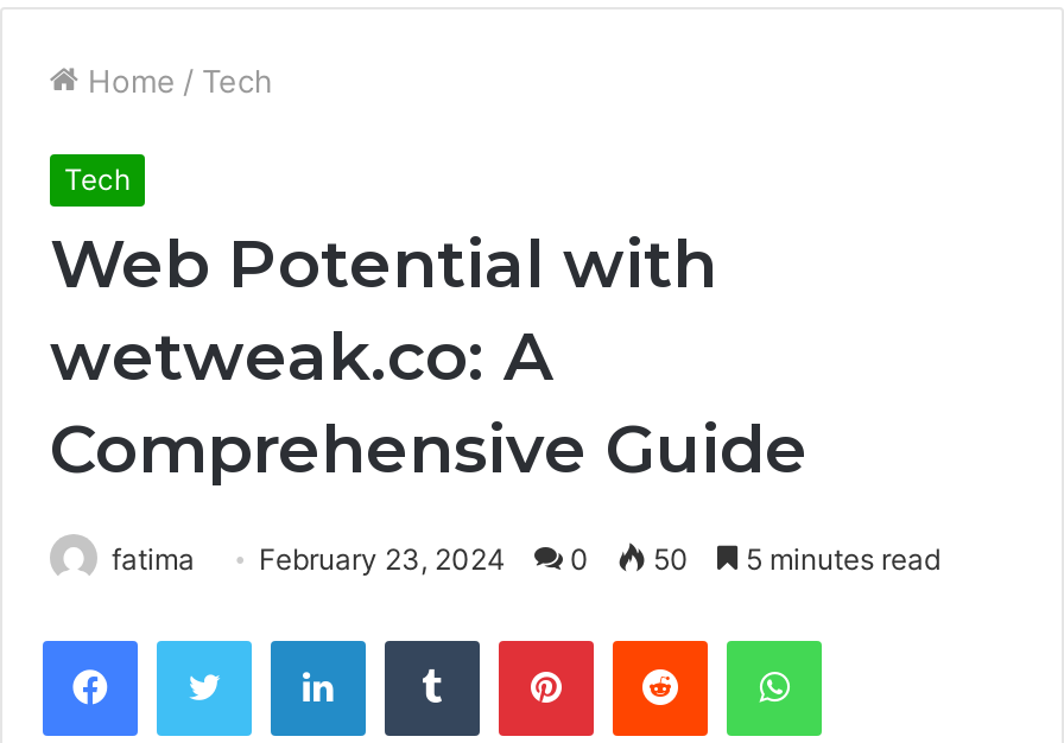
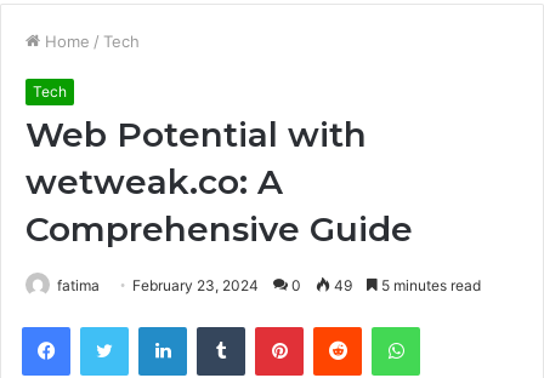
[112,542,940,578] fatima February 23, 2024 0 50 5 minutes read -> [57,277,481,295] fatima February 23, 2024 0 49 5 minutes read

